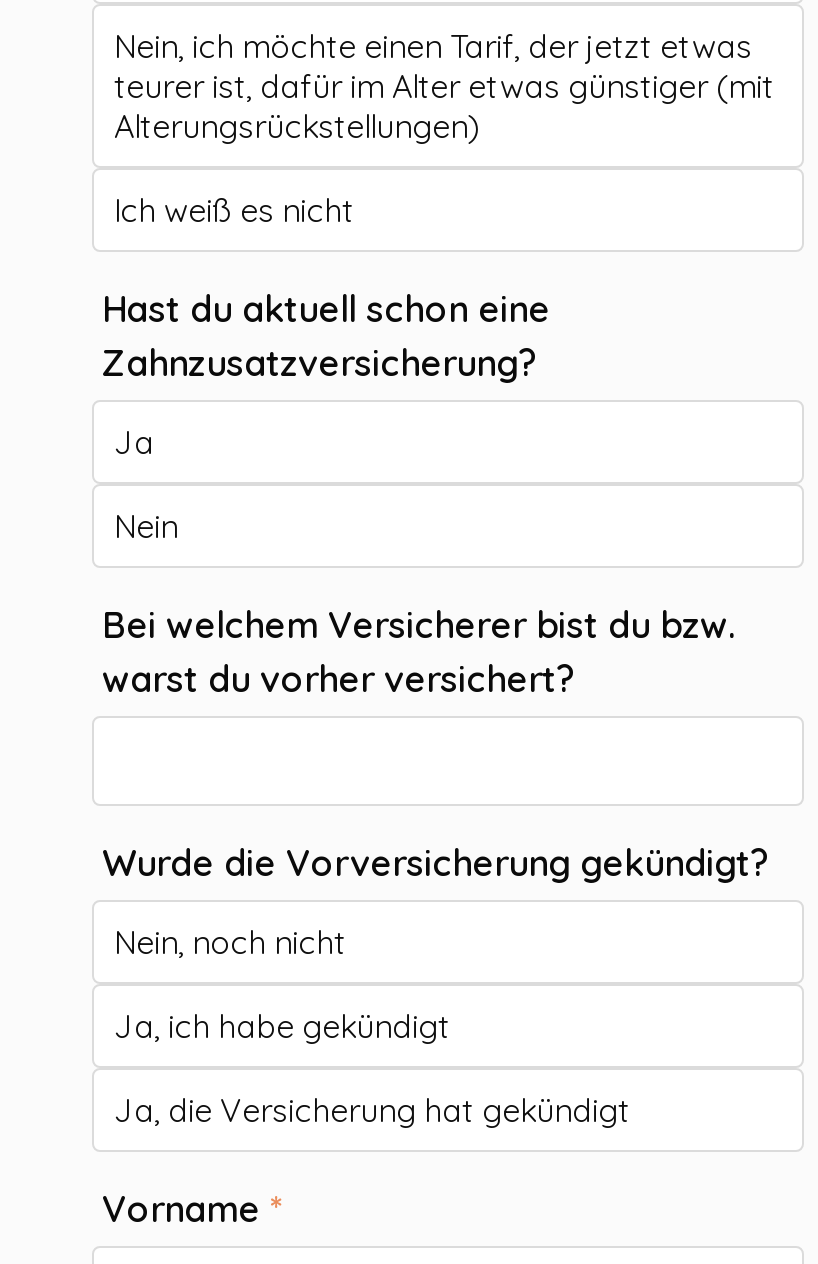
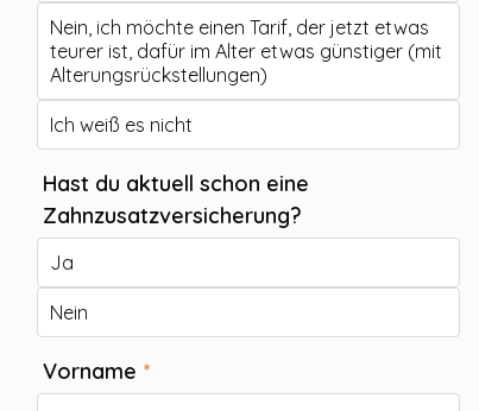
[102,601,736,701] Bei welchem Versicherer bist du bzw. | warst du vorher versichert? -> none
[102,839,770,1129] Wurde die Vorversicherung gekündigt? | Nein, noch nicht | Ja, ich habe gekündigt | Ja, die Versicherung hat gekündigt -> none

